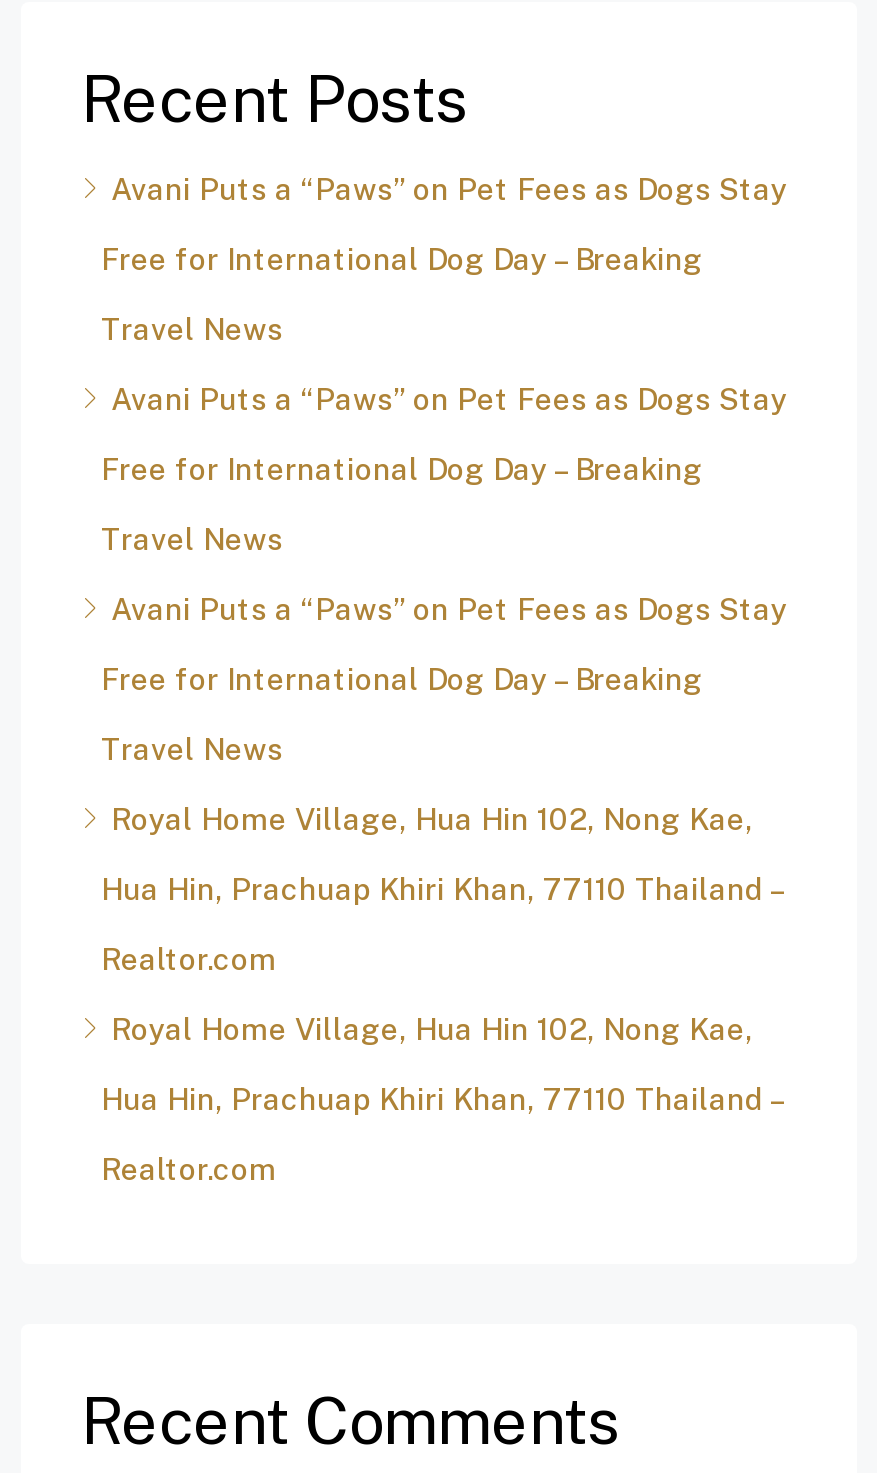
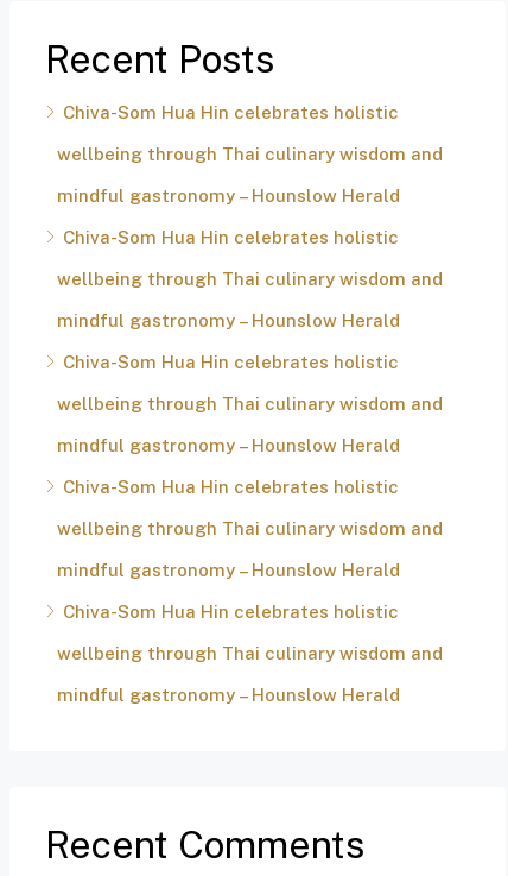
[111,173,787,207] Avani Puts a “Paws” on Pet Fees as Dogs Stay -> [63,103,399,123] Chiva-Som Hua Hin celebrates holistic
[101,243,703,277] Free for International Dog Day – Breaking -> [57,144,443,164] wellbeing through Thai culinary wisdom and
[101,313,283,347] Travel News -> [57,186,400,206] mindful gastronomy – Hounslow Herald
[111,383,787,417] Avani Puts a “Paws” on Pet Fees as Dogs Stay -> [63,227,399,248] Chiva-Som Hua Hin celebrates holistic
[101,453,703,487] Free for International Dog Day – Breaking -> [57,269,443,289] wellbeing through Thai culinary wisdom and
[101,523,283,557] Travel News -> [57,311,400,331] mindful gastronomy – Hounslow Herald
[111,593,787,627] Avani Puts a “Paws” on Pet Fees as Dogs Stay -> [63,352,399,372] Chiva-Som Hua Hin celebrates holistic
[101,663,703,697] Free for International Dog Day – Breaking -> [57,394,443,414] wellbeing through Thai culinary wisdom and
[101,733,283,767] Travel News -> [57,435,400,456] mindful gastronomy – Hounslow Herald
[111,803,753,837] Royal Home Village, Hua Hin 102, Nong Kae, -> [63,477,399,497] Chiva-Som Hua Hin celebrates holistic
[101,873,783,907] Hua Hin, Prachuap Khiri Khan, 77110 Thailand – -> [57,519,443,539] wellbeing through Thai culinary wisdom and
[101,943,277,977] Realtor.com -> [57,560,400,580] mindful gastronomy – Hounslow Herald
[111,1013,753,1047] Royal Home Village, Hua Hin 102, Nong Kae, -> [63,602,399,622] Chiva-Som Hua Hin celebrates holistic
[101,1083,783,1117] Hua Hin, Prachuap Khiri Khan, 77110 Thailand – -> [57,643,443,664] wellbeing through Thai culinary wisdom and
[101,1153,277,1187] Realtor.com -> [57,685,400,705] mindful gastronomy – Hounslow Herald

